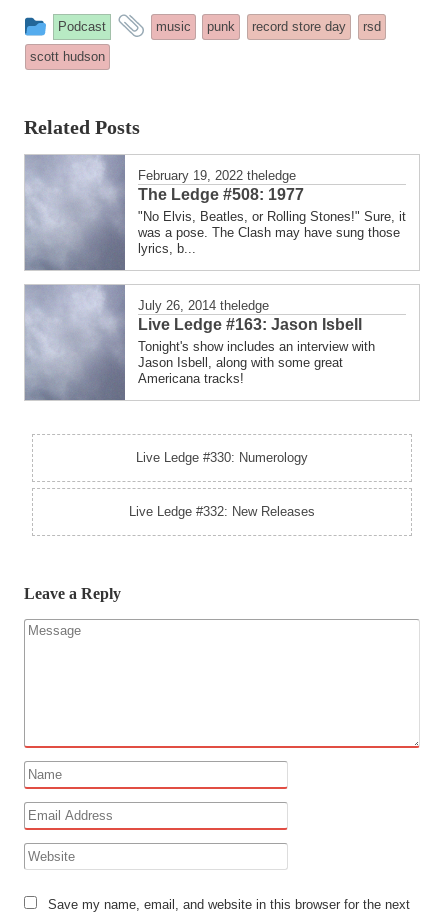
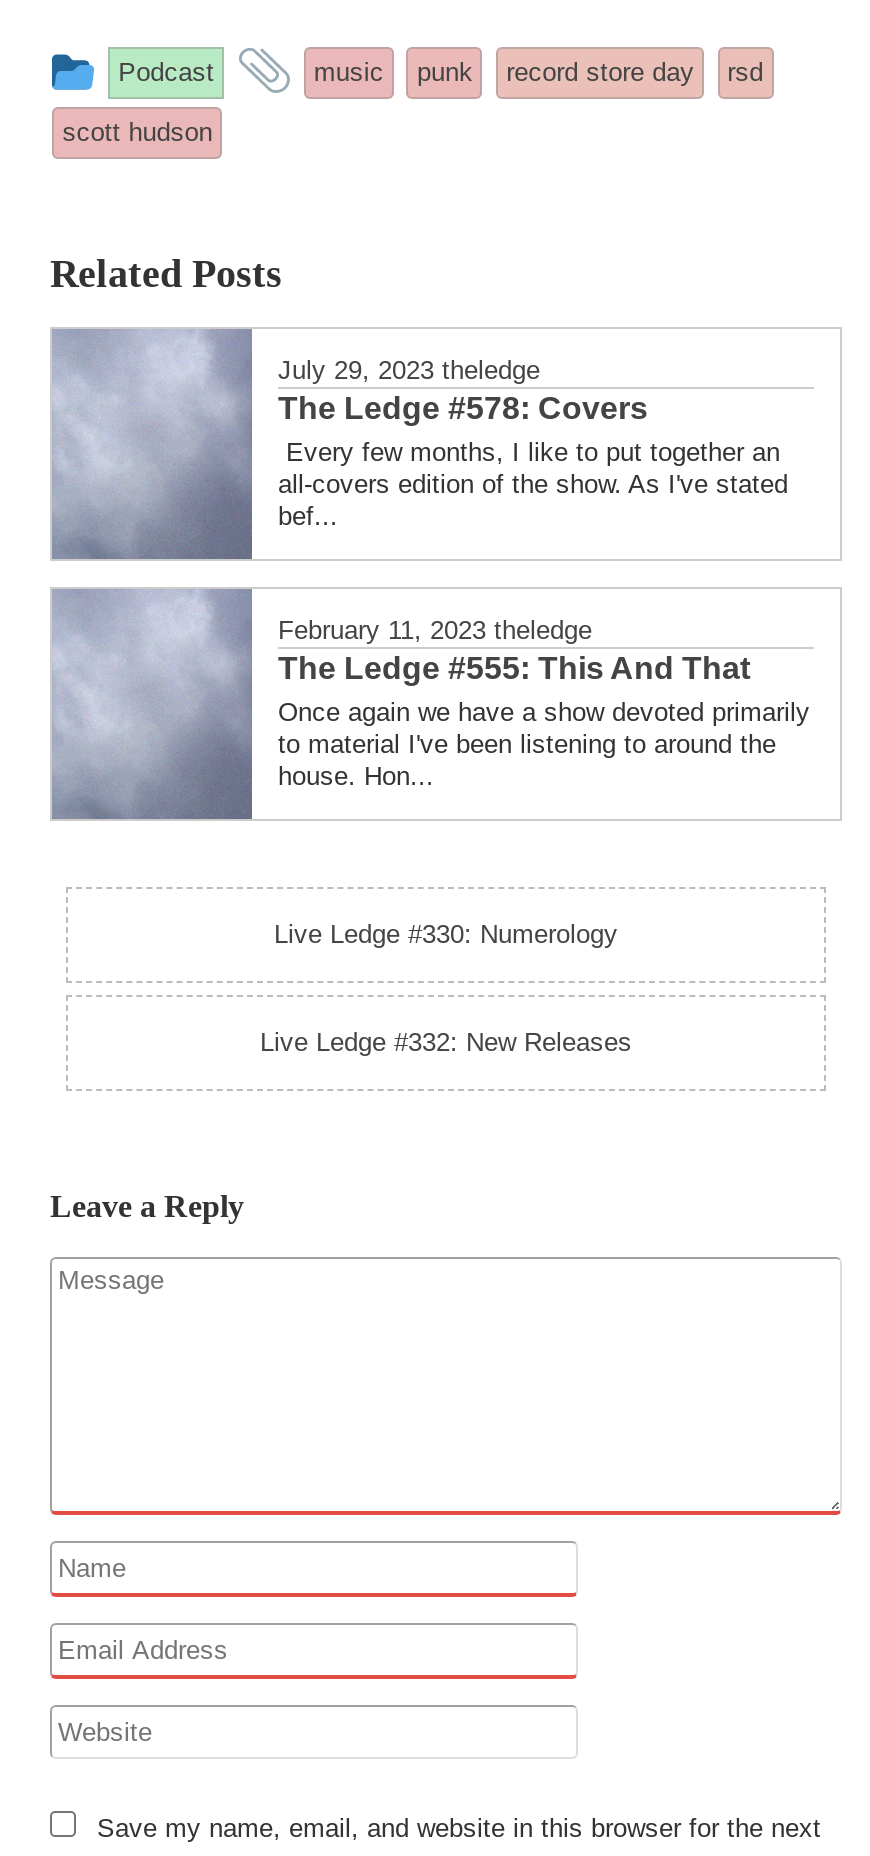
[138,168,406,256] February 19, 2022 theledge | The Ledge #508: 1977 | "No Elvis, Beatles, or Rolling Stones!" Sure, it | was a pose. The Clash may have sung those | lyrics, b... -> [278,355,788,531] July 29, 2023 theledge | The Ledge #578: Covers | Every few months, I like to put together an | all-covers edition of the show. As I've stated | bef...
[138,298,375,386] July 26, 2014 theledge | Live Ledge #163: Jason Isbell | Tonight's show includes an interview with | Jason Isbell, along with some great | Americana tracks! -> [278,615,810,791] February 11, 2023 theledge | The Ledge #555: This And That | Once again we have a show devoted primarily | to material I've been listening to around the | house. Hon...

